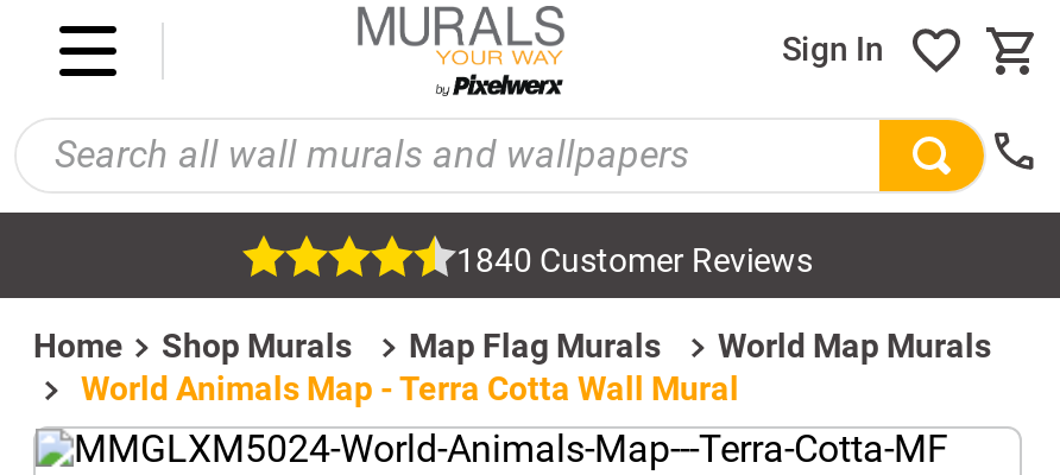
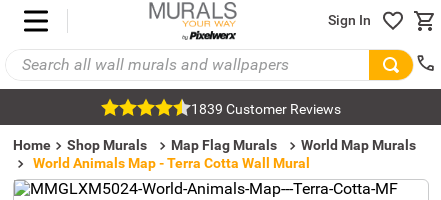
[456,241,813,279] 1840 Customer Reviews -> [191,101,341,117] 1839 Customer Reviews

